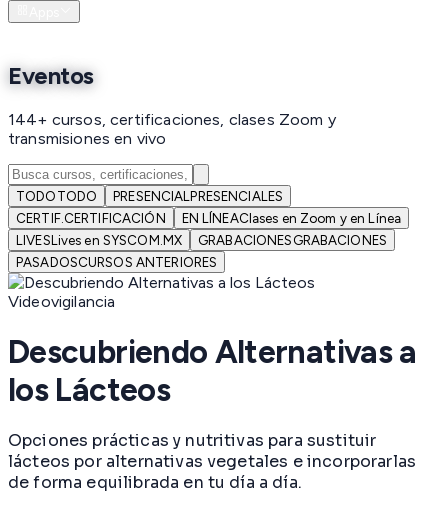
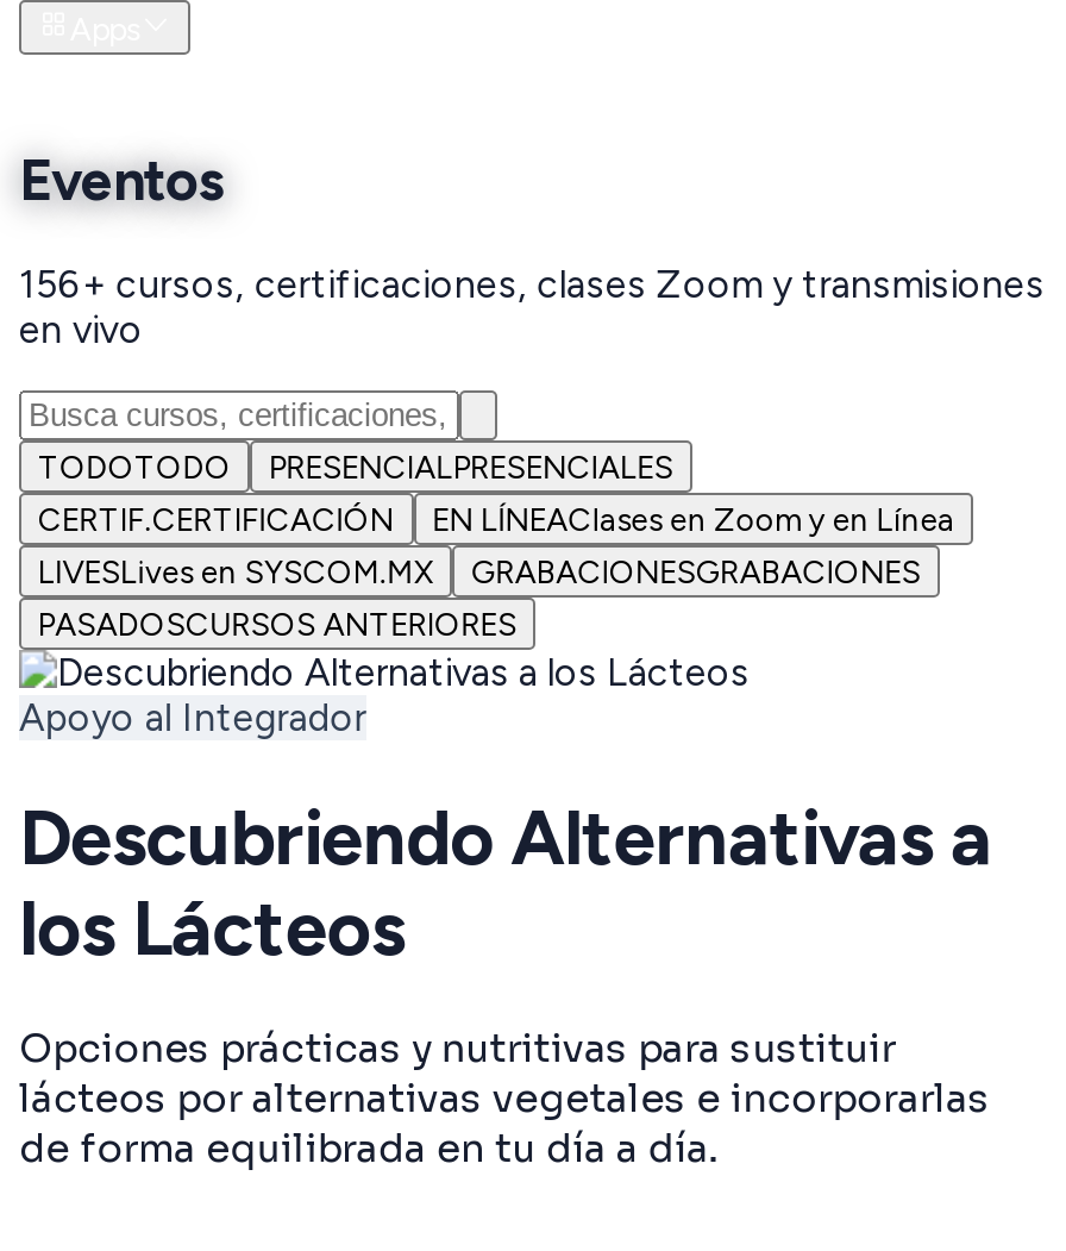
[8,110,336,148] 144+ cursos, certificaciones, clases Zoom y | transmisiones en vivo -> [19,263,1045,353] 156+ cursos, certificaciones, clases Zoom y transmisiones | en vivo
[8,292,115,311] Videovigilancia -> [19,696,366,741] Apoyo al Integrador

